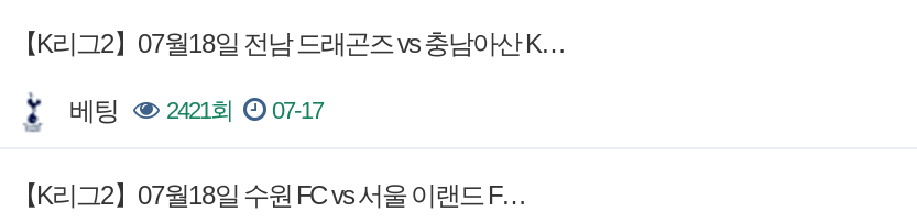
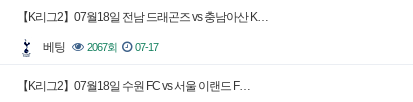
[69,96,323,126] 베팅 2421회 07-17 -> [43,40,158,54] 베팅 2067회 07-17

